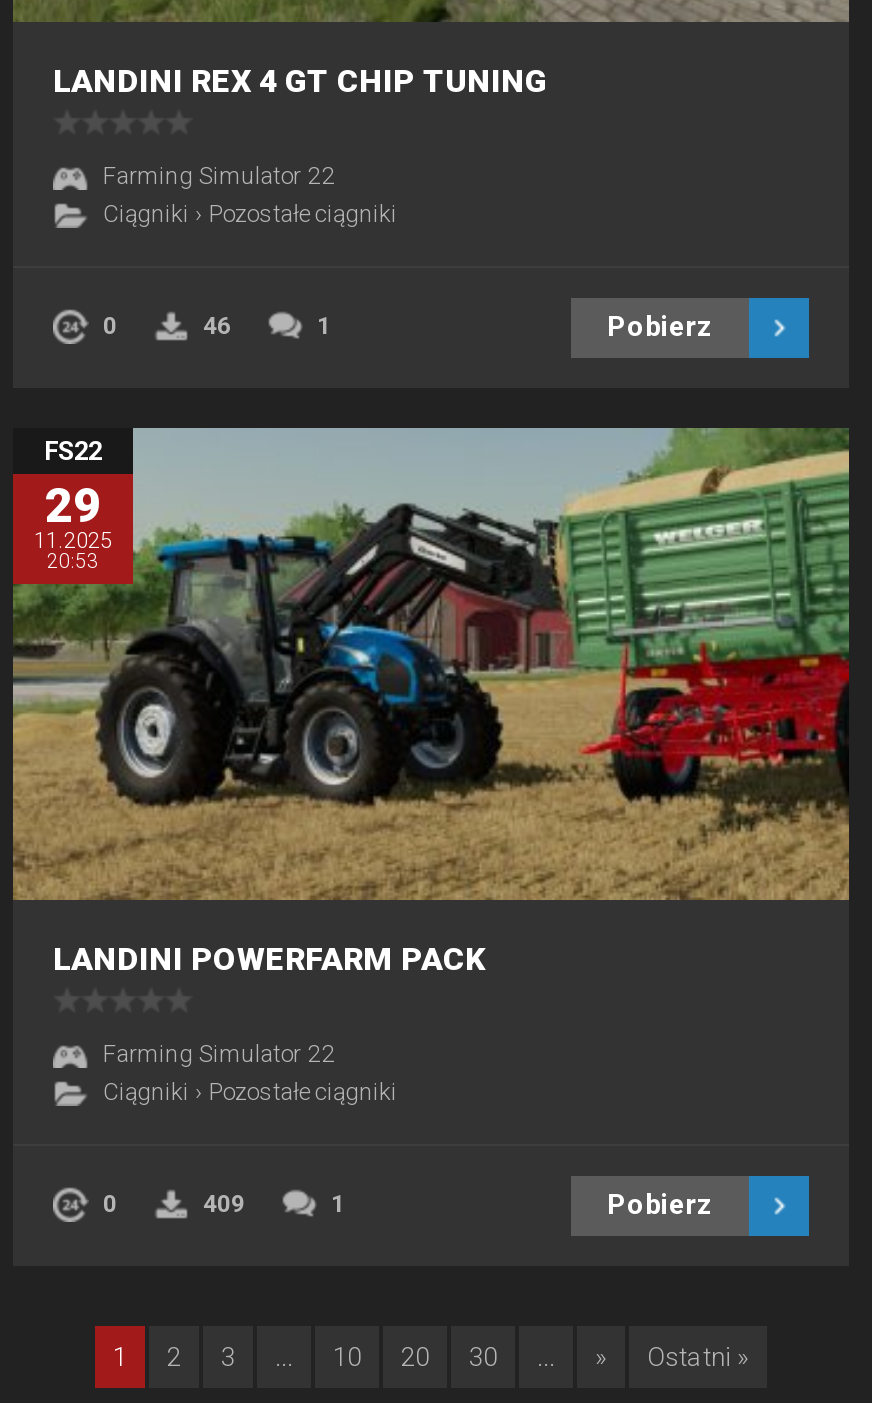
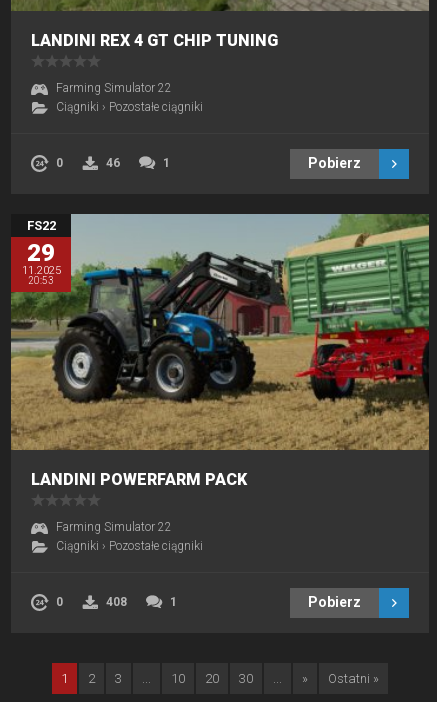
[203,1190,245,1218] 409 -> [106,595,127,609] 408

